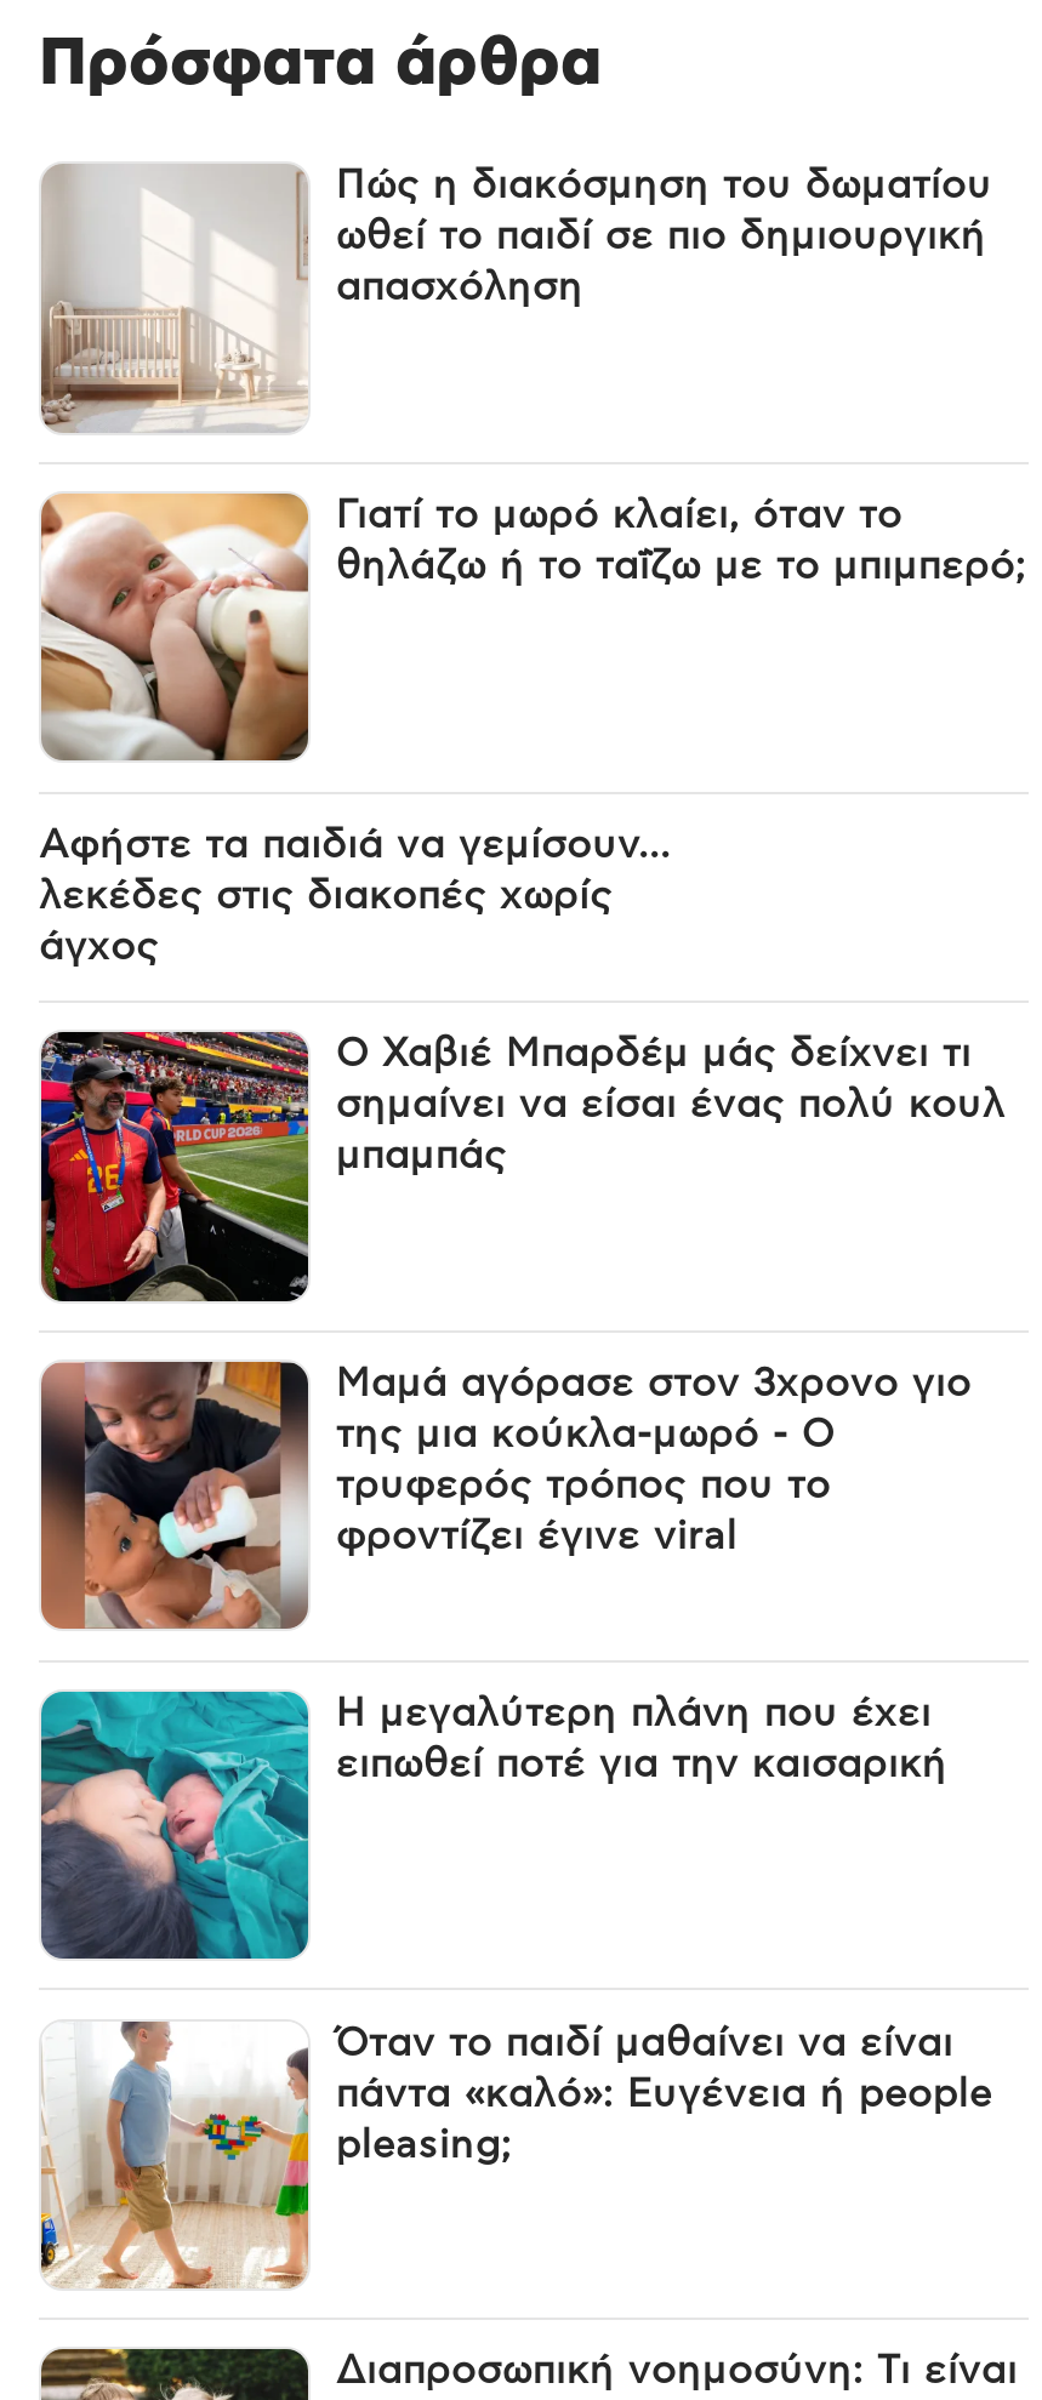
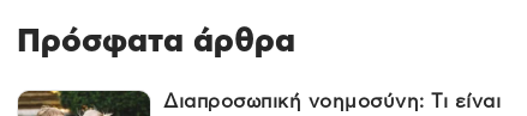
[41,164,992,435] [image] | Πώς η διακόσμηση του δωματίου | ωθεί το παιδί σε πιο δημιουργική | απασχόληση -> none
[41,491,1026,763] [image] | Γιατί το μωρό κλαίει, όταν το | θηλάζω ή το ταΐζω με το μπιμπερό; -> none
[39,826,1005,1304] [image] | Αφήστε τα παιδιά να γεμίσουν... | λεκέδες στις διακοπές χωρίς | άγχος | Ο Χαβιέ Μπαρδέμ μάς δείχνει τι | σημαίνει να είσαι ένας πολύ κουλ | μπαμπάς -> none
[41,1359,971,1631] [image] | Μαμά αγόρασε στον 3χρονο γιο | της μια κούκλα-μωρό - Ο | τρυφερός τρόπος που το | φροντίζει έγινε viral -> none
[39,1689,947,1961] [image] | Η μεγαλύτερη πλάνη που έχει | ειπωθεί ποτέ για την καισαρική -> none
[39,2019,992,2291] [image] | Όταν το παιδί μαθαίνει να είναι | πάντα «καλό»: Ευγένεια ή people | pleasing; -> none

